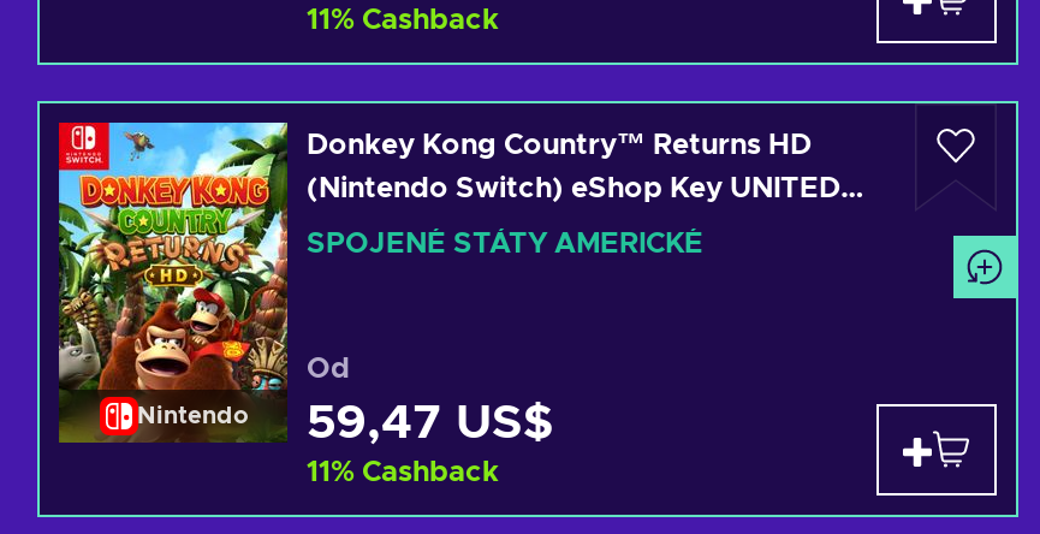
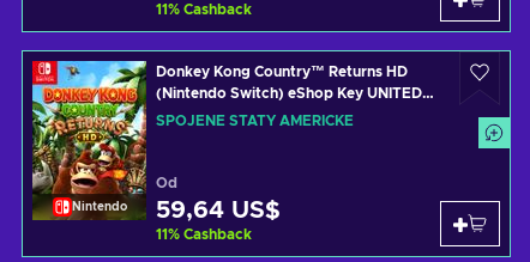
[307,399,554,447] 59,47 US$ -> [156,199,281,223] 59,64 US$

